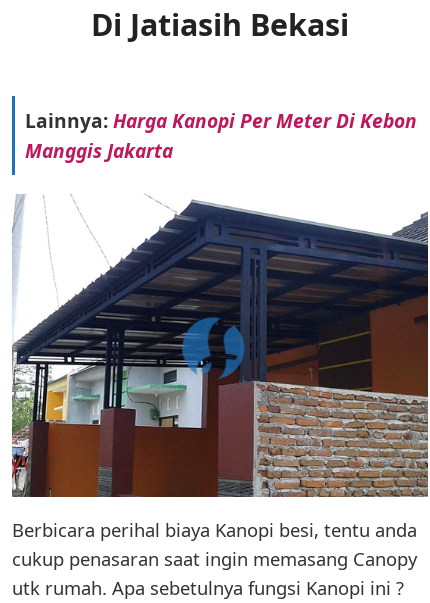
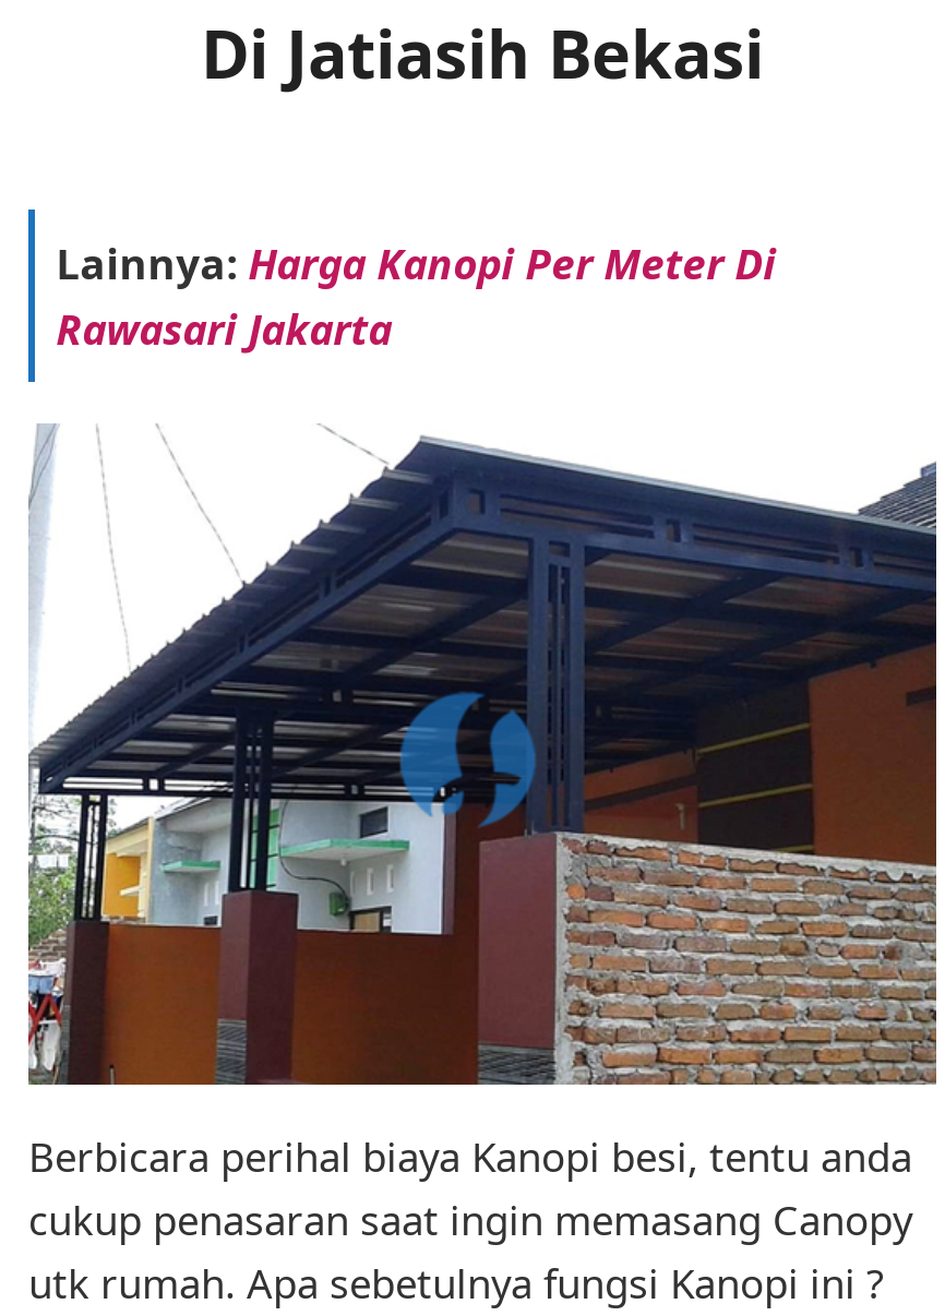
[25,106,417,163] Lainnya: Harga Kanopi Per Meter Di Kebon | Manggis Jakarta -> [56,232,776,357] Lainnya: Harga Kanopi Per Meter Di | Rawasari Jakarta

